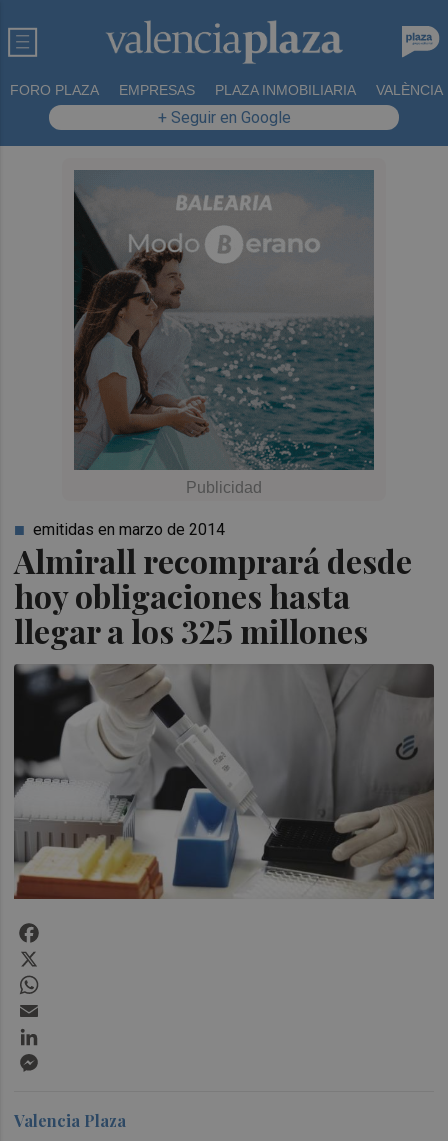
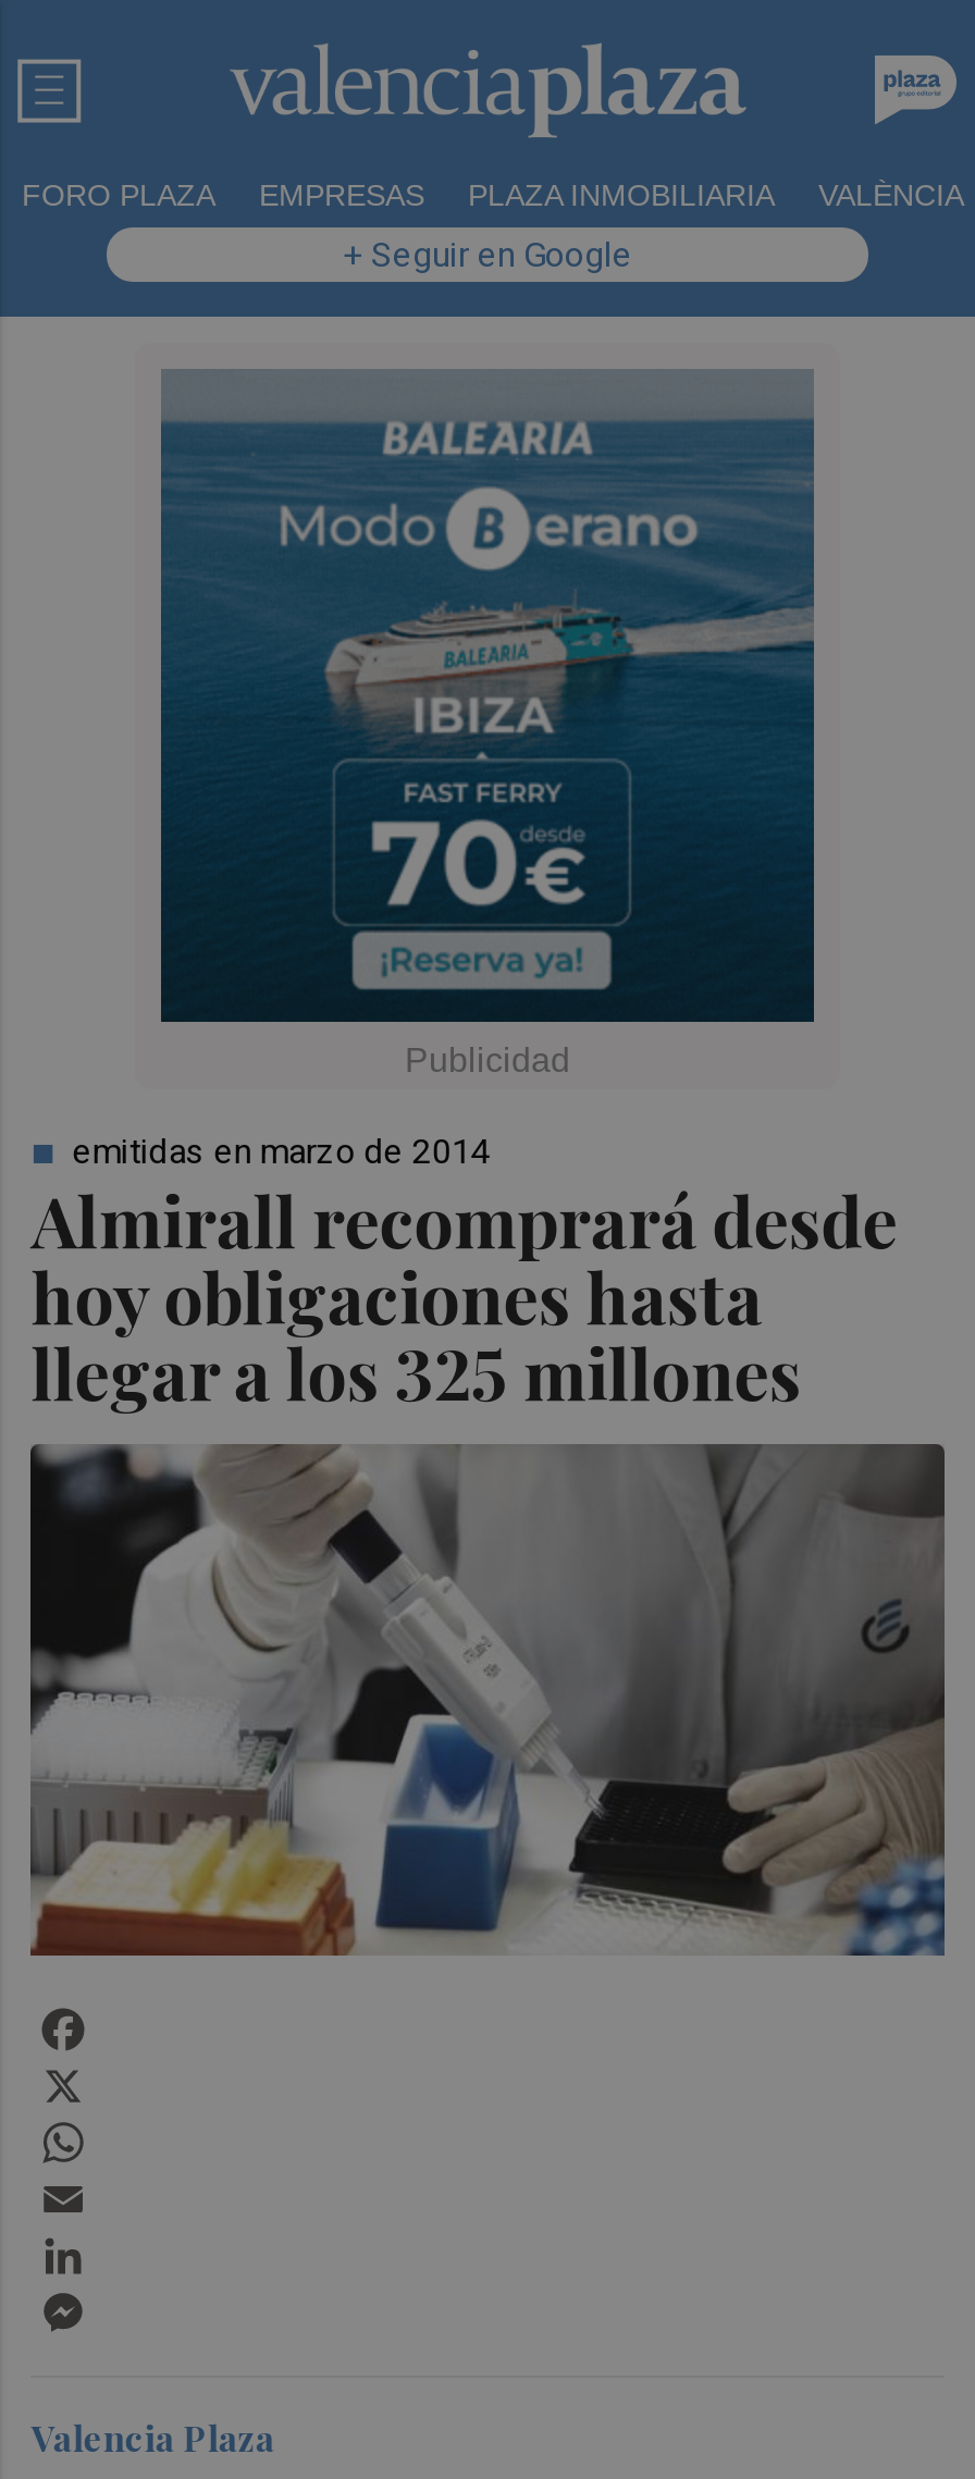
[73,171,375,471] [image] -> [159,373,816,1024] [image]

